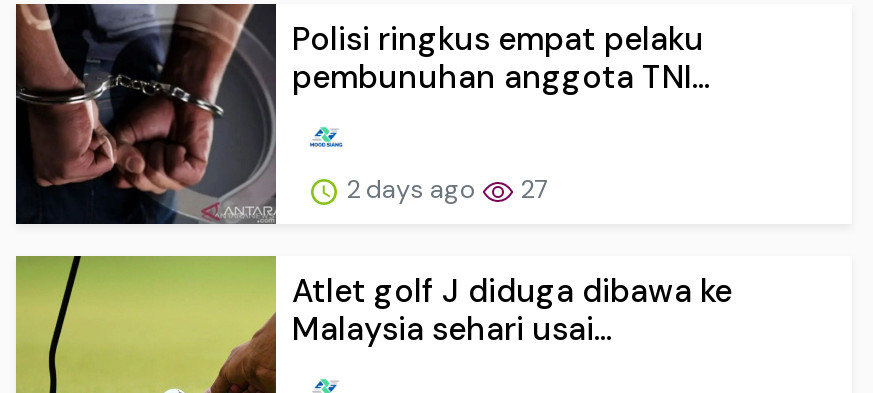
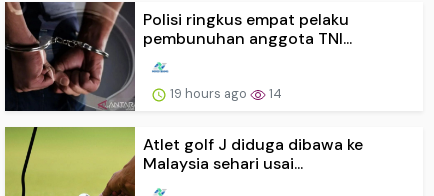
[340,172,482,206] 2 days ago -> [167,85,250,102] 19 hours ago
[514,172,548,206] 27 -> [266,85,282,102] 14

